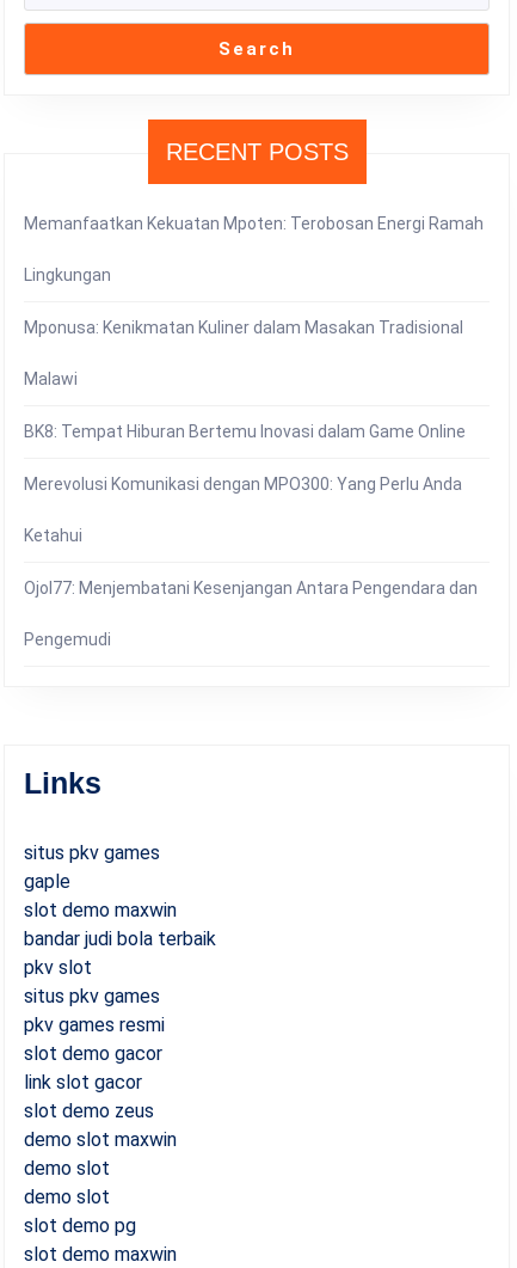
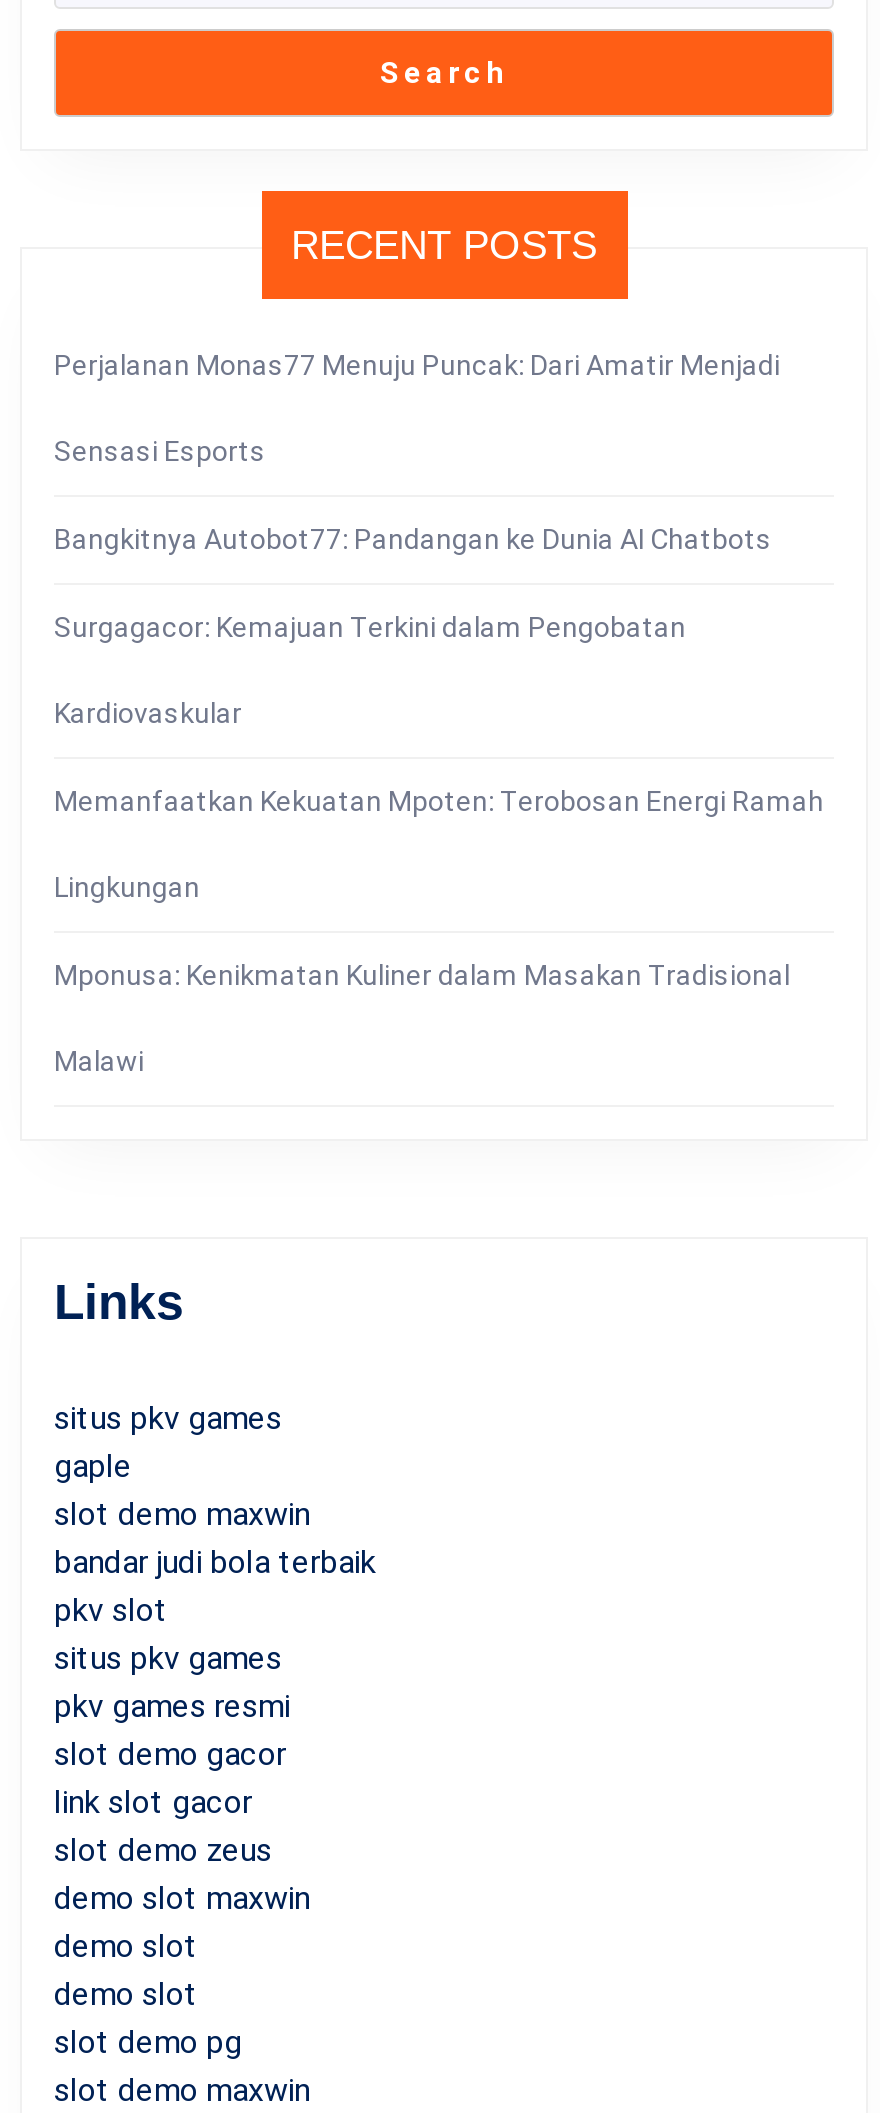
none -> [54,348,780,728] Perjalanan Monas77 Menuju Puncak: Dari Amatir Menjadi | Sensasi Esports | Bangkitnya Autobot77: Pandangan ke Dunia AI Chatbots | Surgagacor: Kemajuan Terkini dalam Pengobatan | Kardiovaskular
moved [24,213,484,388] -> [54,784,824,1076]: Memanfaatkan Kekuatan Mpoten: Terobosan Energi Ramah | Lingkungan | Mponusa: Kenikmatan Kuliner dalam Masakan Tradisional | Malawi
[24,421,478,648] BK8: Tempat Hiburan Bertemu Inovasi dalam Game Online | Merevolusi Komunikasi dengan MPO300: Yang Perlu Anda | Ketahui | Ojol77: Menjembatani Kesenjangan Antara Pengendara dan | Pengemudi -> none

